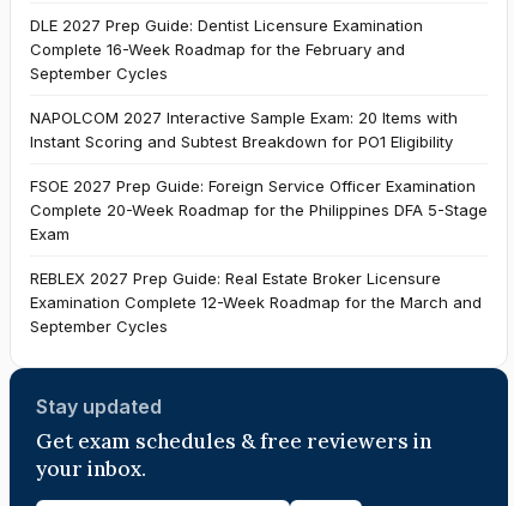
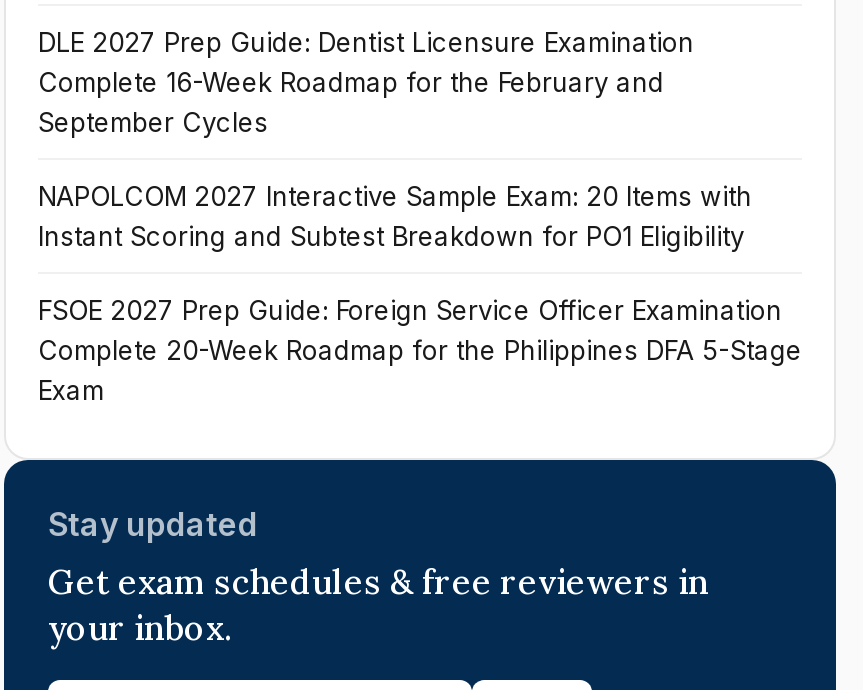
[30,268,482,336] REBLEX 2027 Prep Guide: Real Estate Broker Licensure | Examination Complete 12-Week Roadmap for the March and | September Cycles -> none

